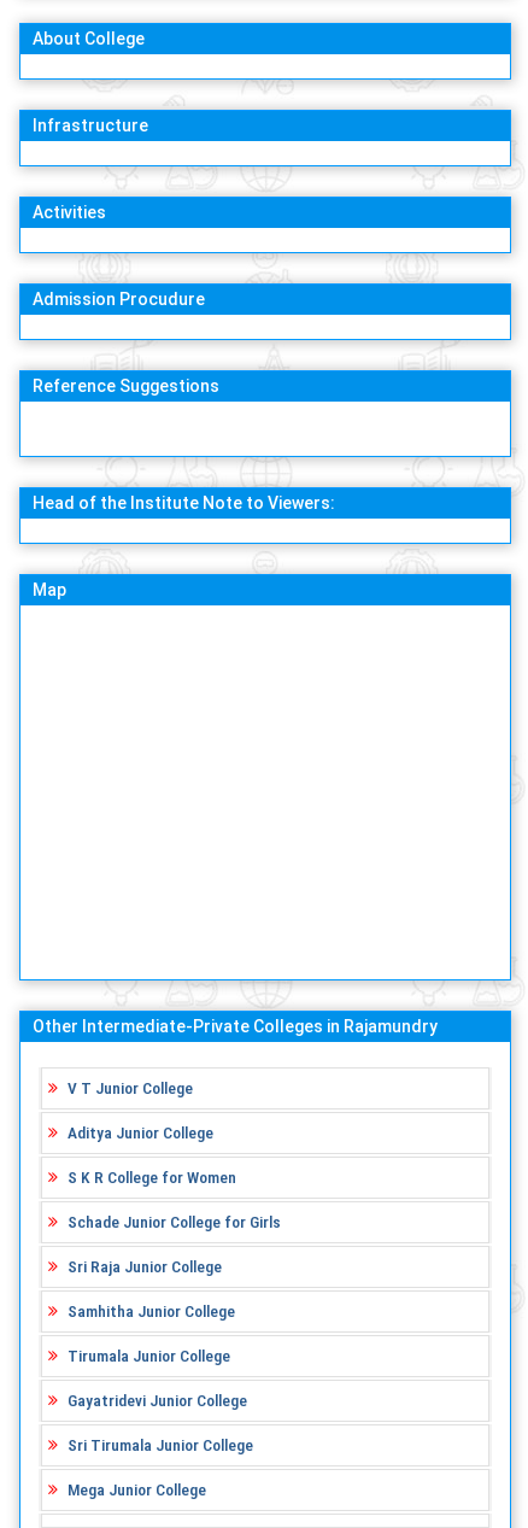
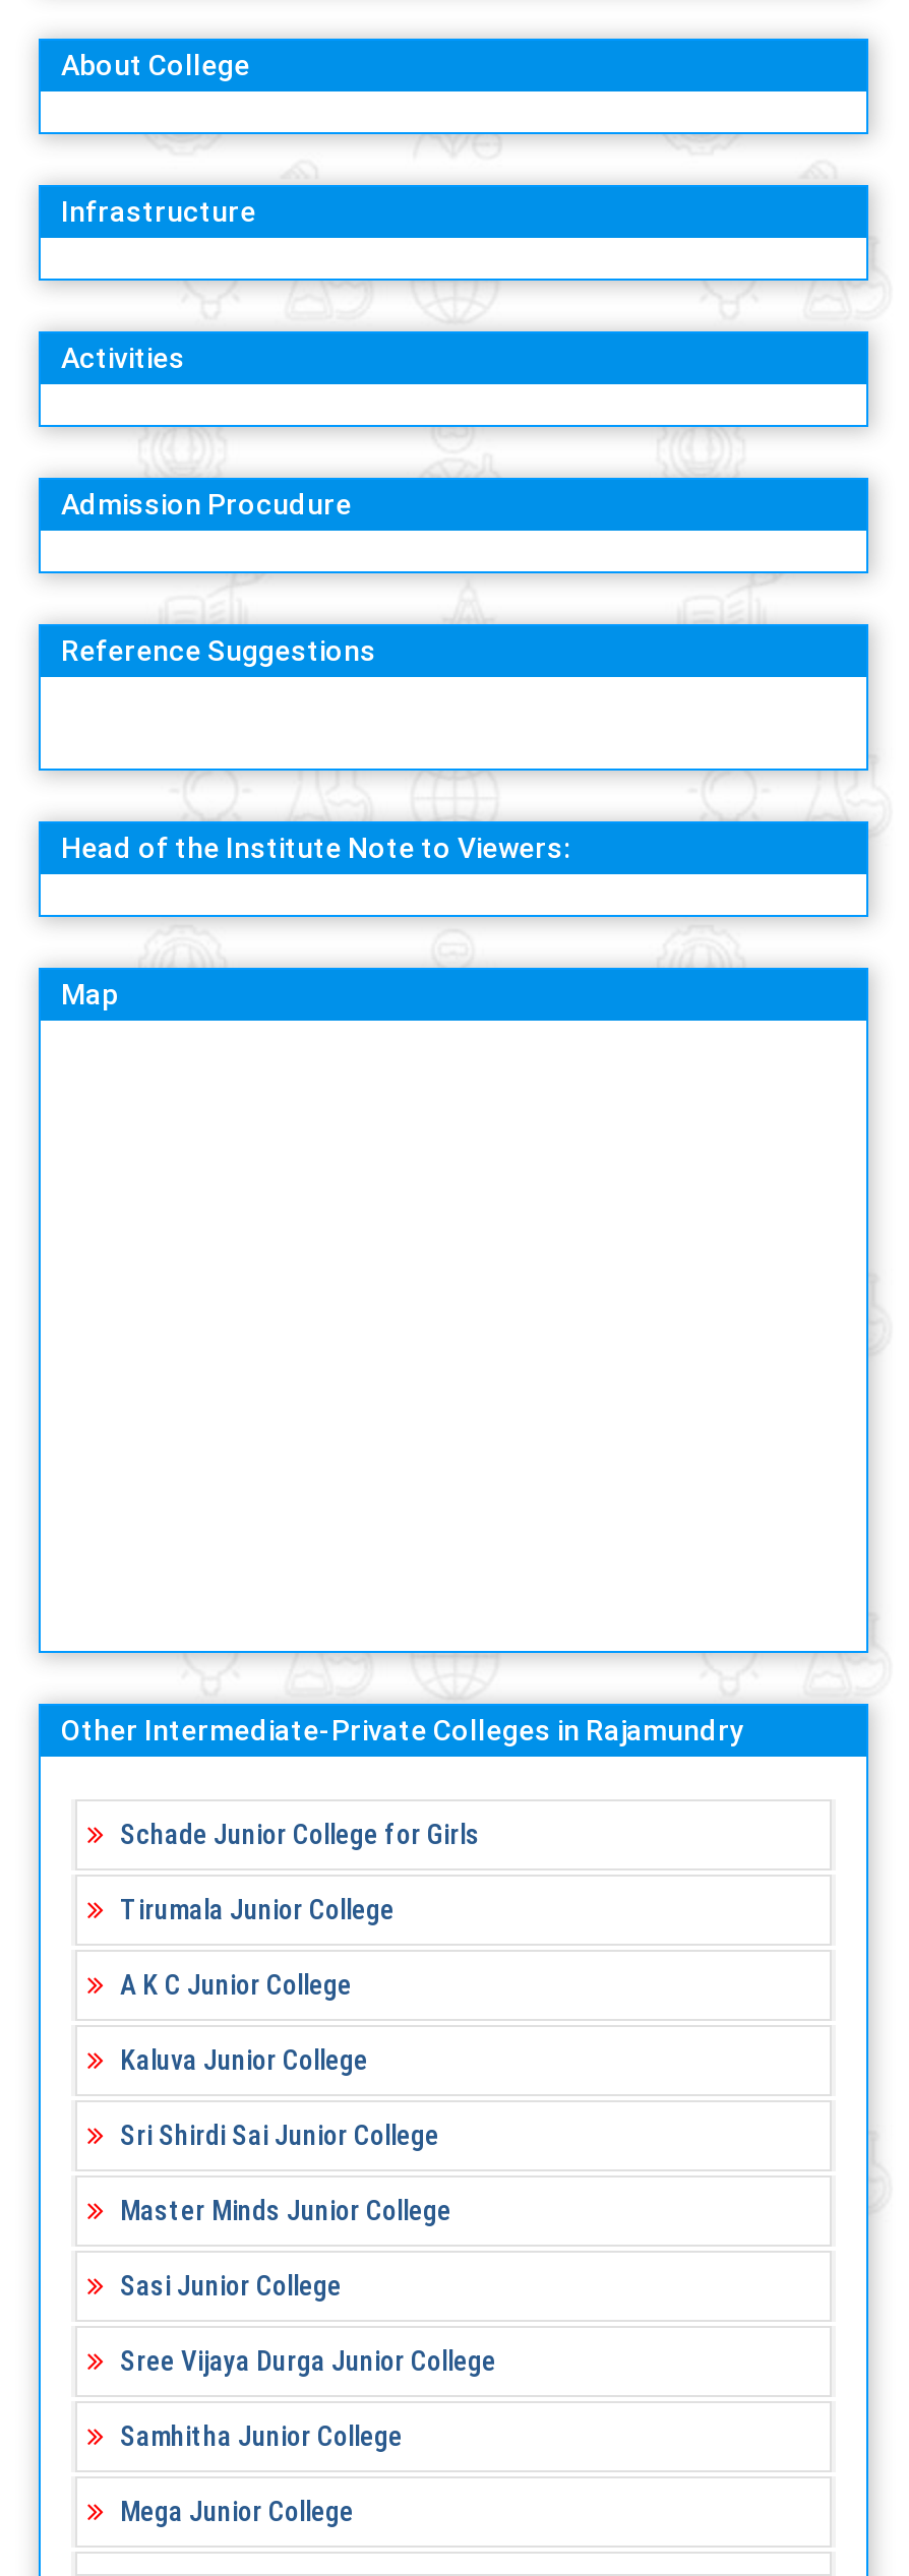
[68,1078,236,1187] V T Junior College | Aditya Junior College | S K R College for Women -> none
moved [68,1212,281,1231] -> [120,1818,480,1850]: Schade Junior College for Girls
[68,1257,222,1276] Sri Raja Junior College -> [120,1968,496,2377] A K C Junior College | Kaluva Junior College | Sri Shirdi Sai Junior College | Master Minds Junior College | Sasi Junior College | Sree Vijaya Durga Junior College
moved [68,1301,235,1321] -> [120,2419,403,2452]: Samhitha Junior College
moved [68,1346,230,1365] -> [120,1893,395,1925]: Tirumala Junior College
[68,1391,253,1454] Gayatridevi Junior College | Sri Tirumala Junior College -> none

